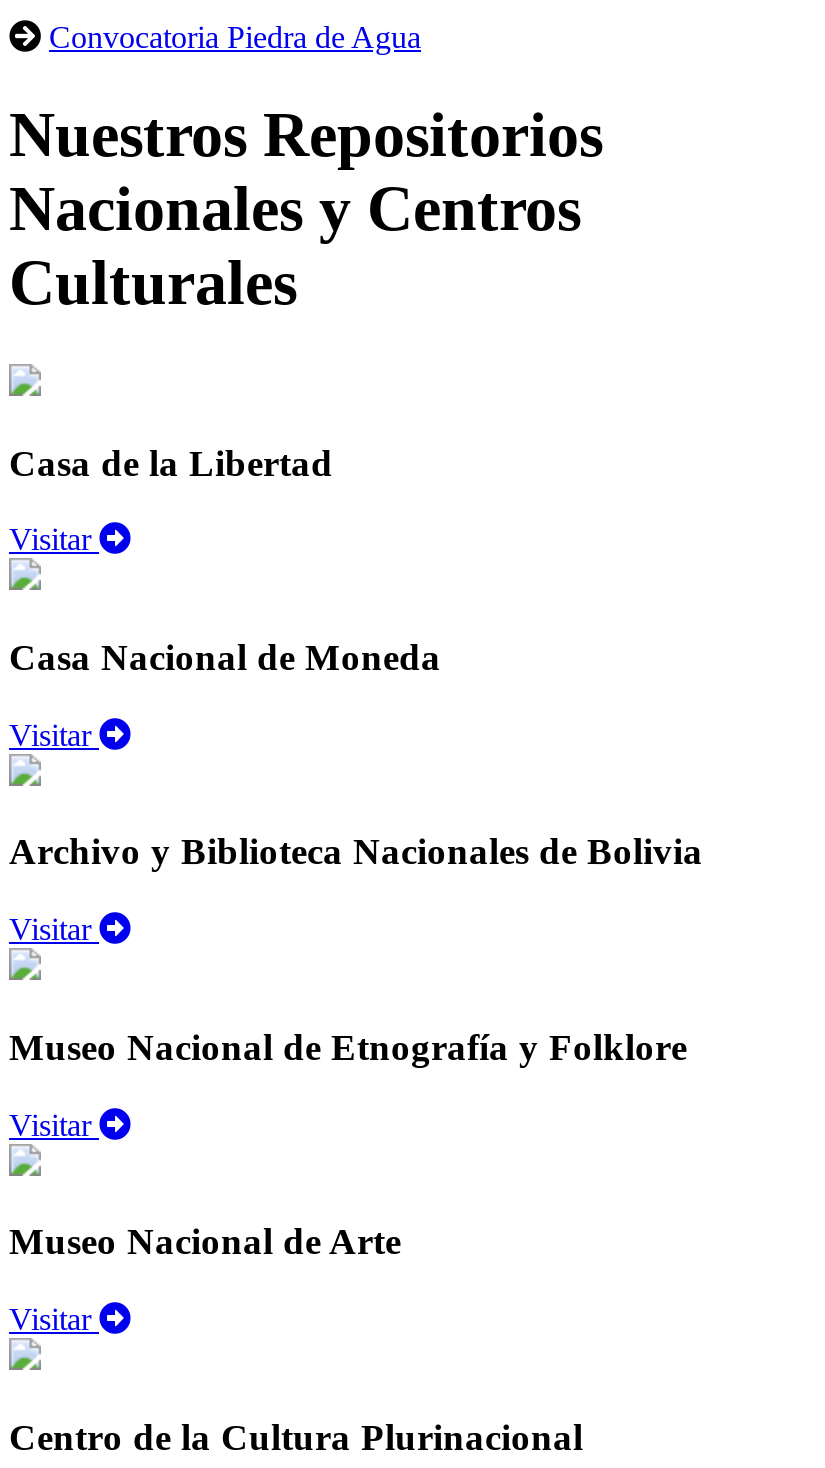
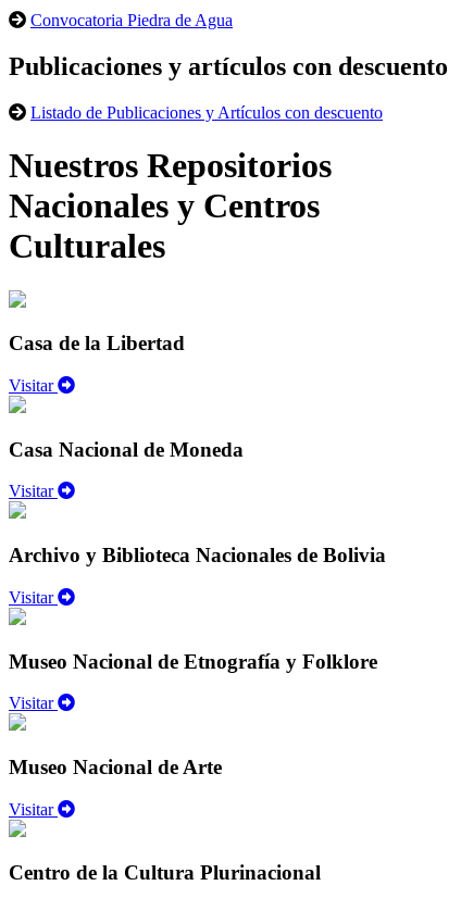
none -> [9,52,448,121] Publicaciones y artículos con descuento | Listado de Publicaciones y Artículos con descuento

